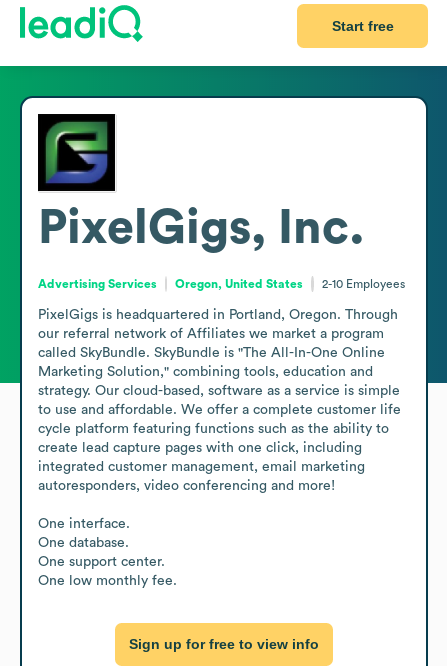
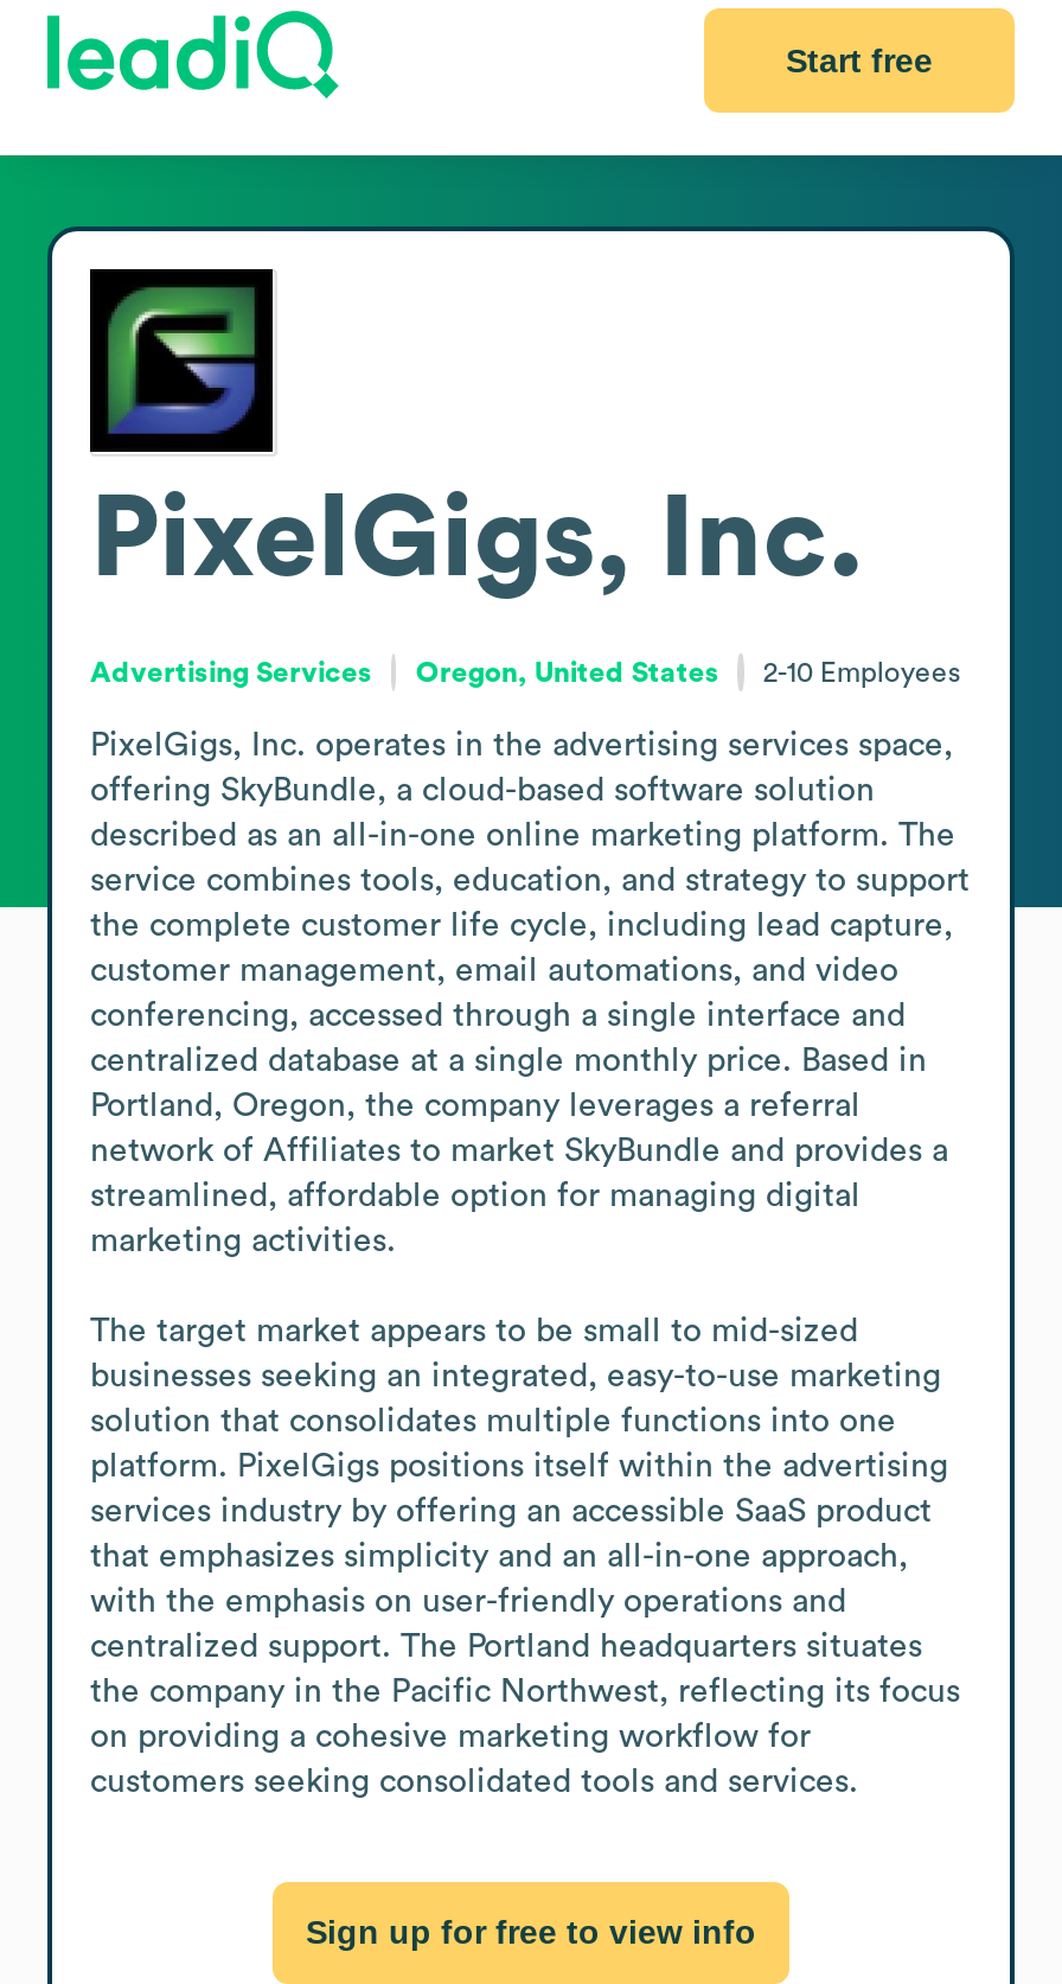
[38,308,401,493] PixelGigs is headquartered in Portland, Oregon. Through | our referral network of Affiliates we market a program | called SkyBundle. SkyBundle is "The All-In-One Online | Marketing Solution," combining tools, education and | strategy. Our cloud-based, software as a service is simple | to use and affordable. We offer a complete customer life | cycle platform featuring functions such as the ability to | create lead capture pages with one click, including | integrated customer management, email marketing | autoresponders, video conferencing and more! -> [90,729,970,1258] PixelGigs, Inc. operates in the advertising services space, | offering SkyBundle, a cloud-based software solution | described as an all-in-one online marketing platform. The | service combines tools, education, and strategy to support | the complete customer life cycle, including lead capture, | customer management, email automations, and video | conferencing, accessed through a single interface and | centralized database at a single monthly price. Based in | Portland, Oregon, the company leverages a referral | network of Affiliates to market SkyBundle and provides a | streamlined, affordable option for managing digital | marketing activities.
[38,517,177,588] One interface. | One database. | One support center. | One low monthly fee. -> [90,1314,960,1798] The target market appears to be small to mid-sized | businesses seeking an integrated, easy-to-use marketing | solution that consolidates multiple functions into one | platform. PixelGigs positions itself within the advertising | services industry by offering an accessible SaaS product | that emphasizes simplicity and an all-in-one approach, | with the emphasis on user-friendly operations and | centralized support. The Portland headquarters situates | the company in the Pacific Northwest, reflecting its focus | on providing a cohesive marketing workflow for | customers seeking consolidated tools and services.

